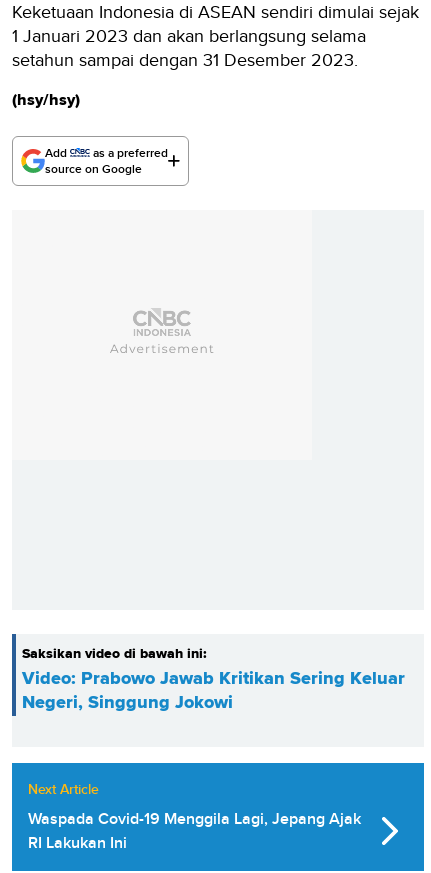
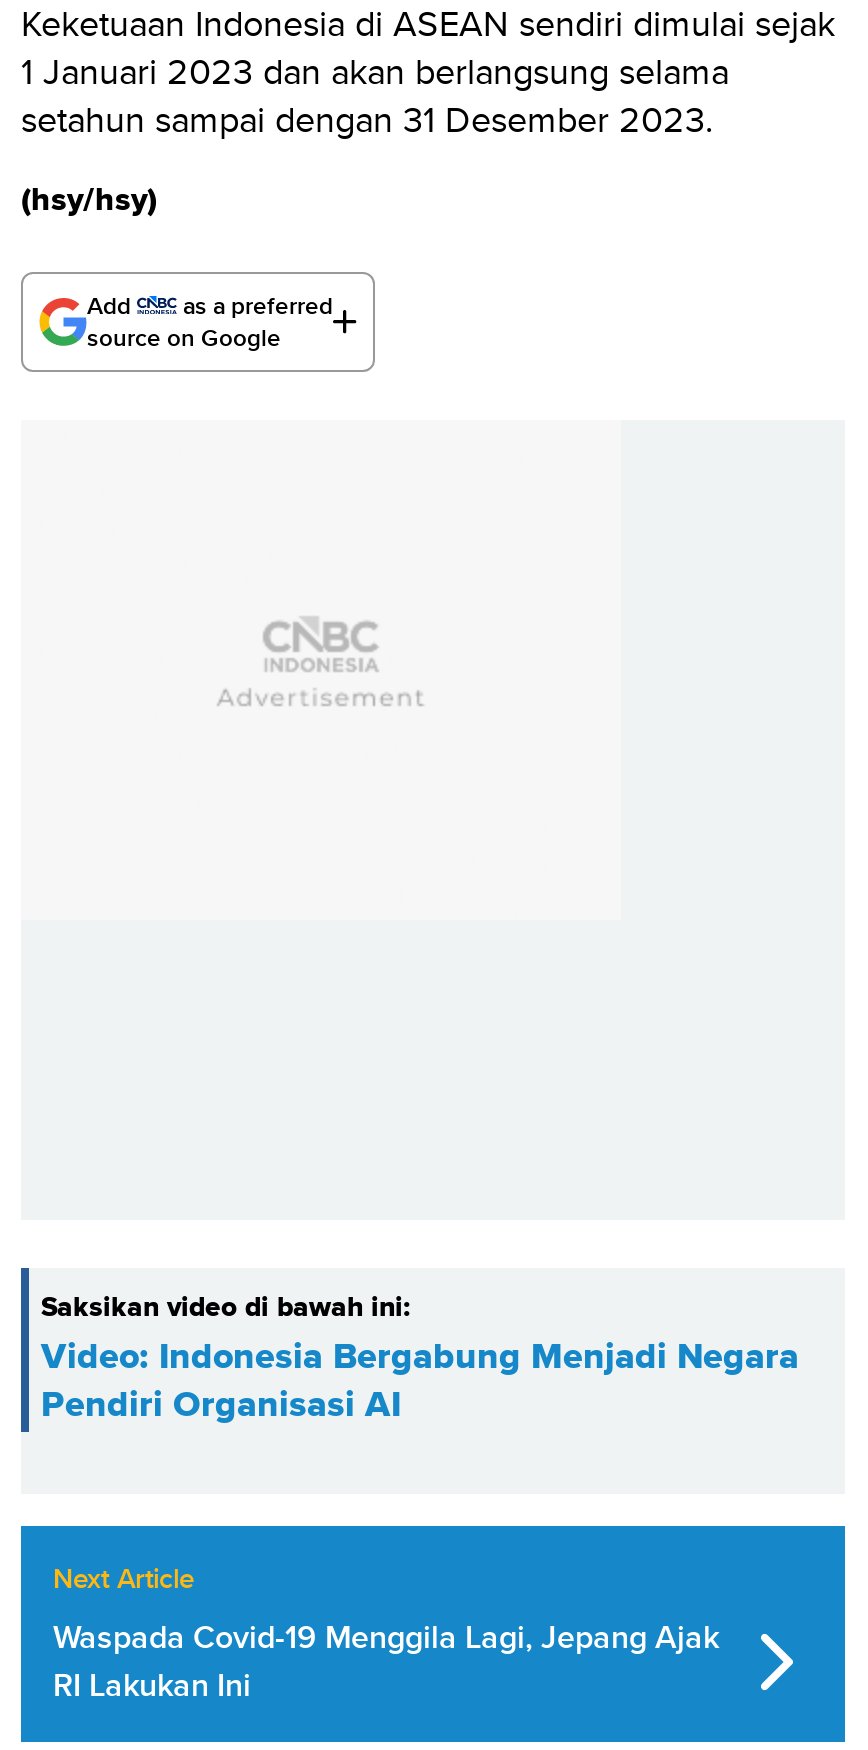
[22,665,405,715] Video: Prabowo Jawab Kritikan Sering Keluar | Negeri, Singgung Jokowi -> [41,1330,799,1430] Video: Indonesia Bergabung Menjadi Negara | Pendiri Organisasi AI

